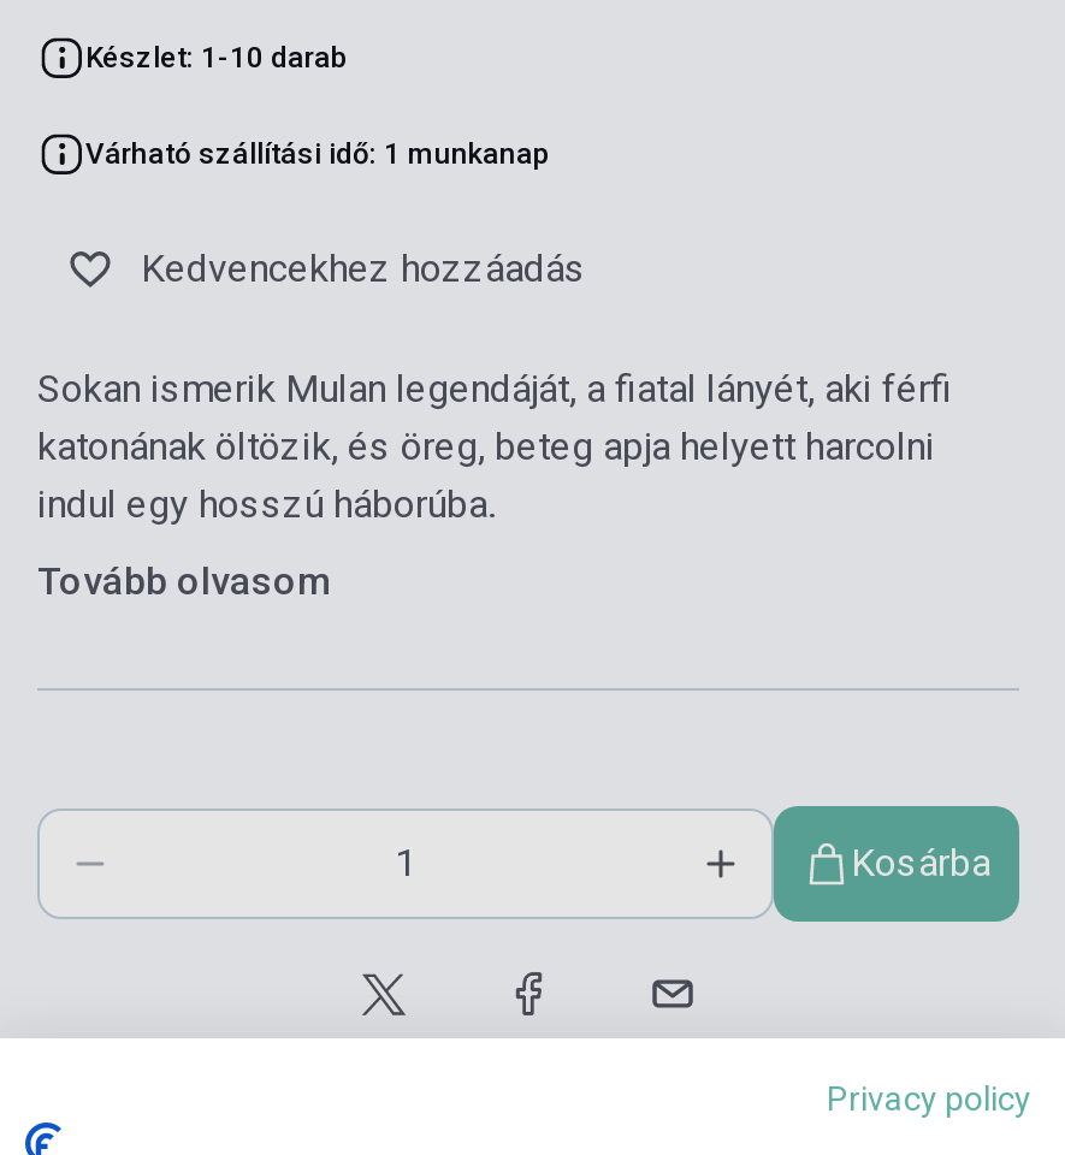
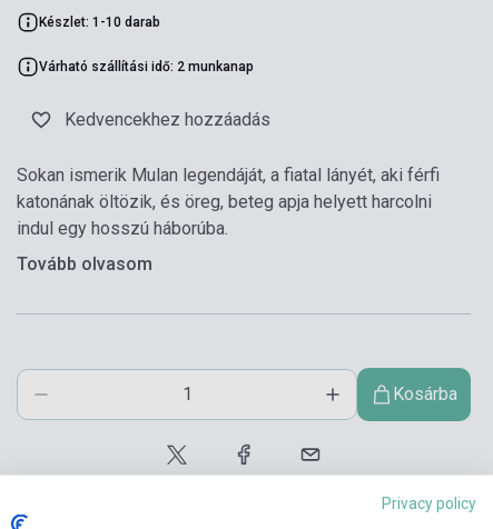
[85,137,550,170] Várható szállítási idő: 1 munkanap -> [39,59,254,74] Várható szállítási idő: 2 munkanap

